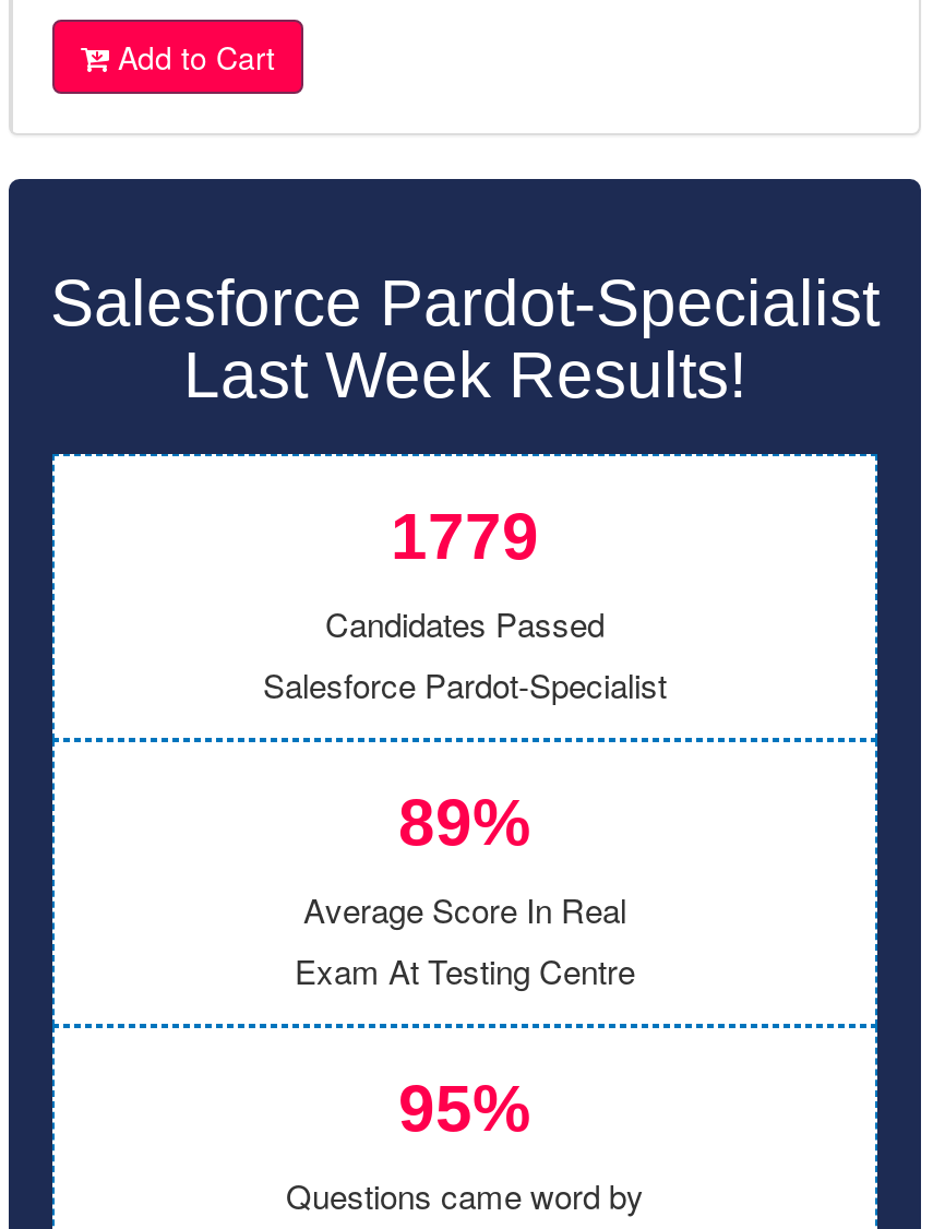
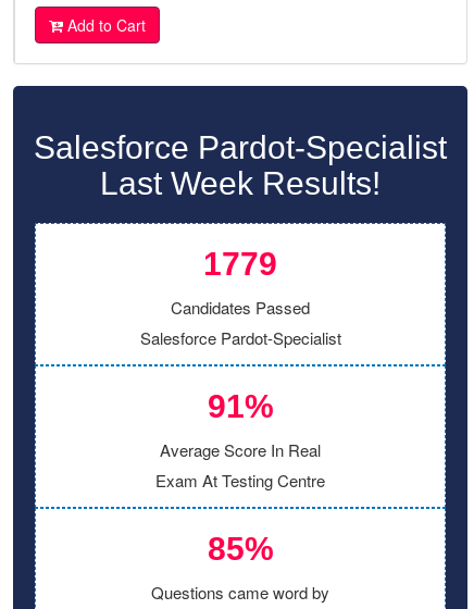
[398,786,531,858] 89% -> [207,388,273,424] 91%
[398,1072,531,1144] 95% -> [207,531,273,567] 85%

